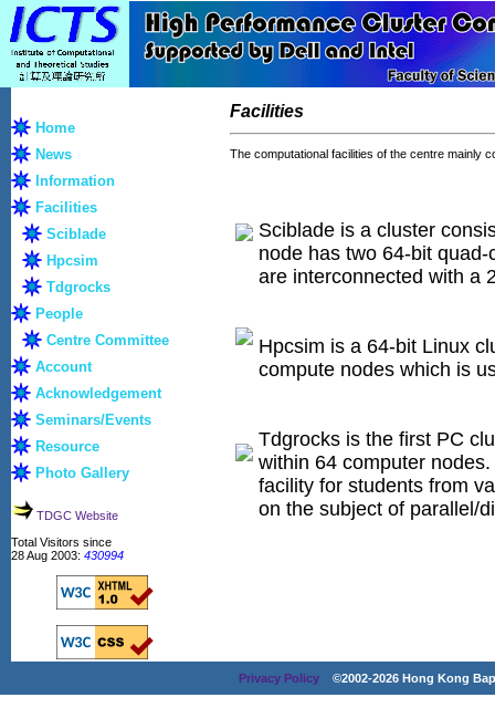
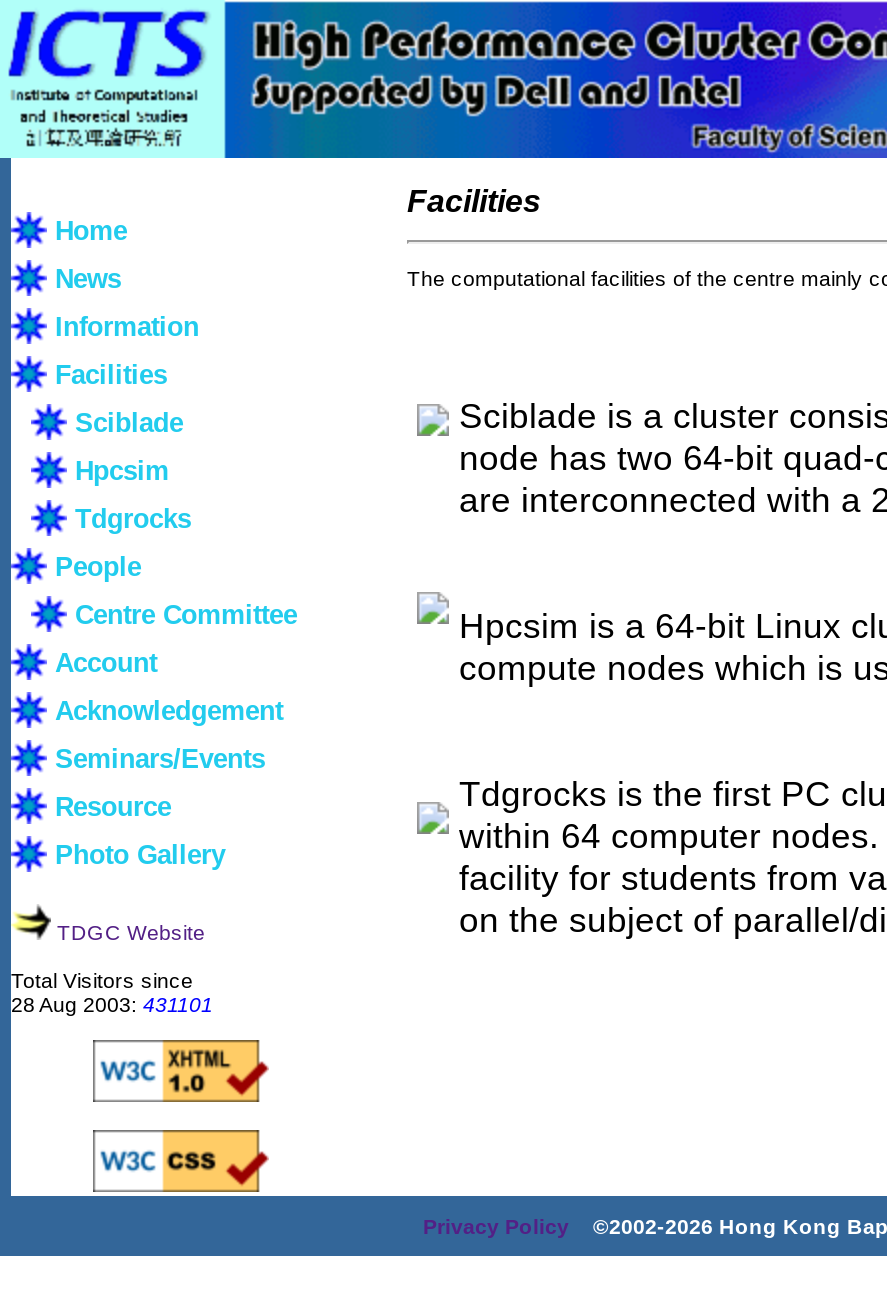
[11,549,124,562] 28 Aug 2003: 430994 -> [11,992,213,1016] 28 Aug 2003: 431101

